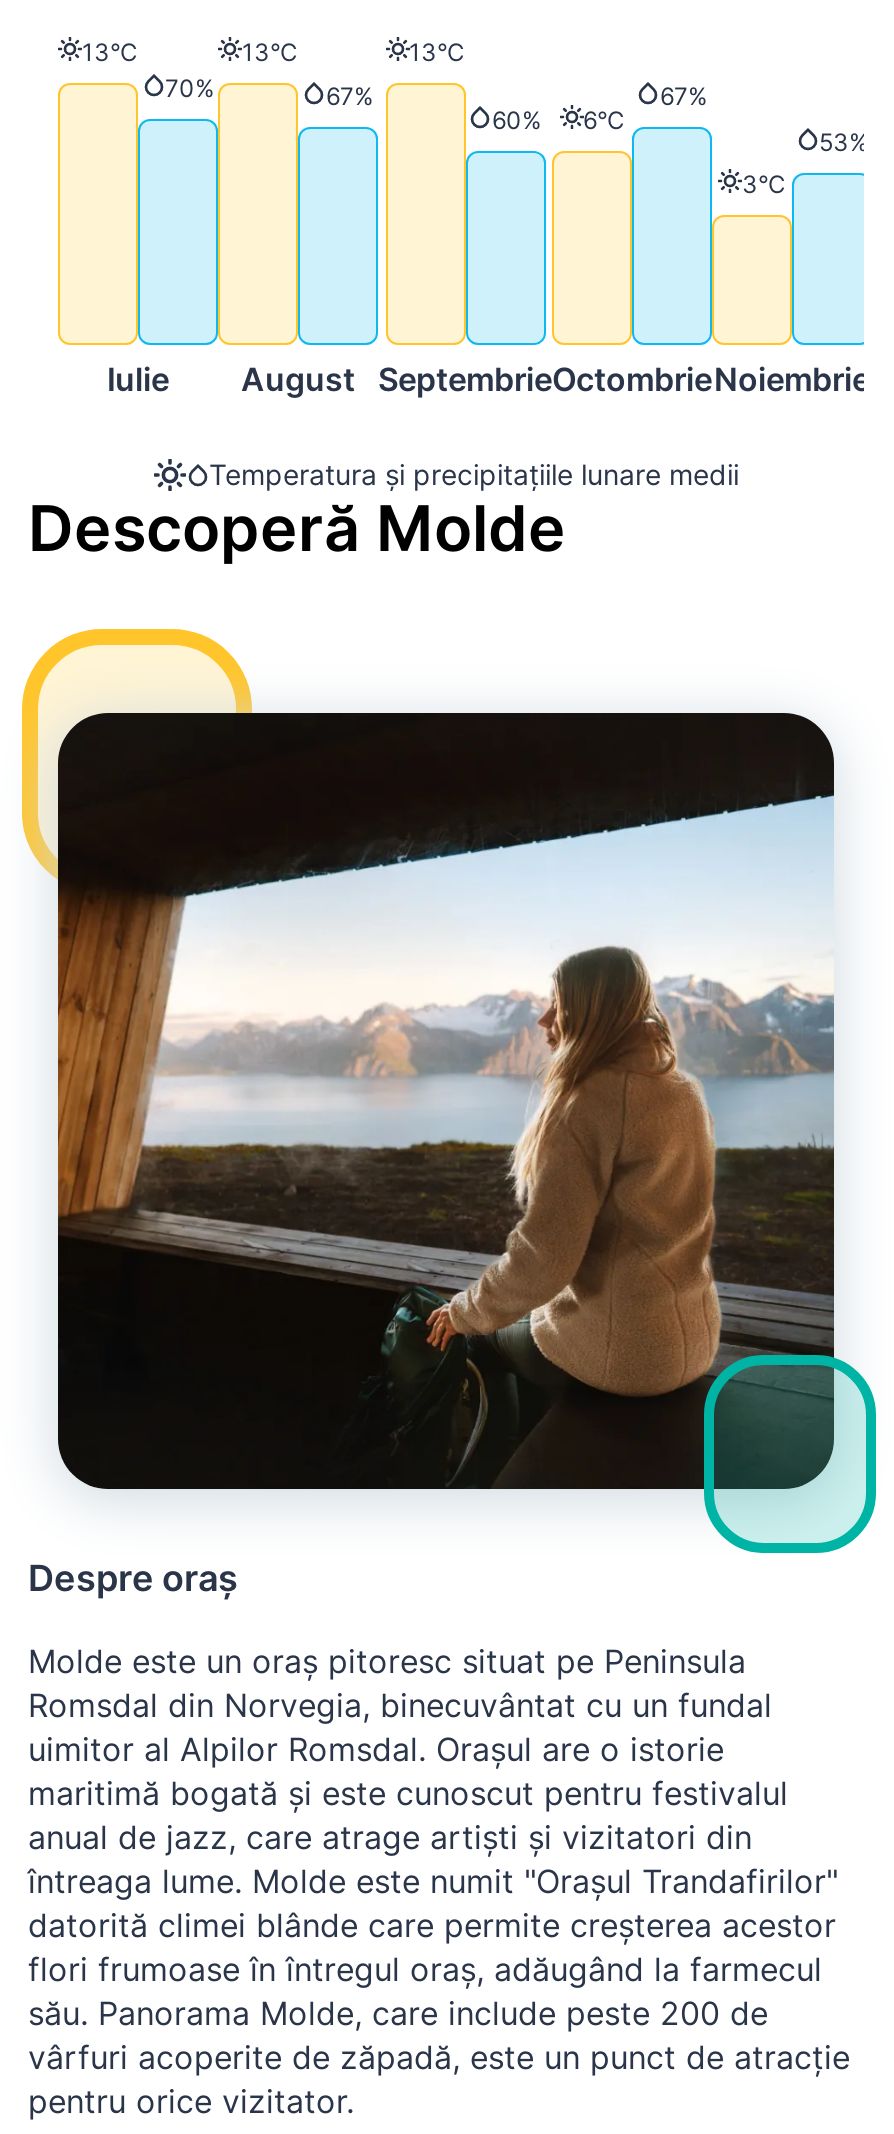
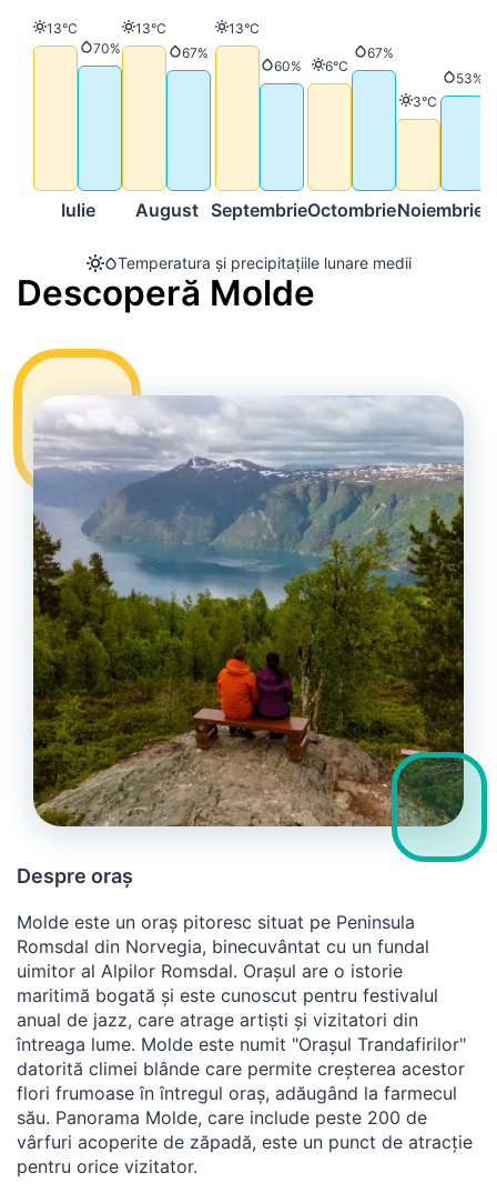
[56,711,836,1491] [image] -> [32,394,465,828] [image]

